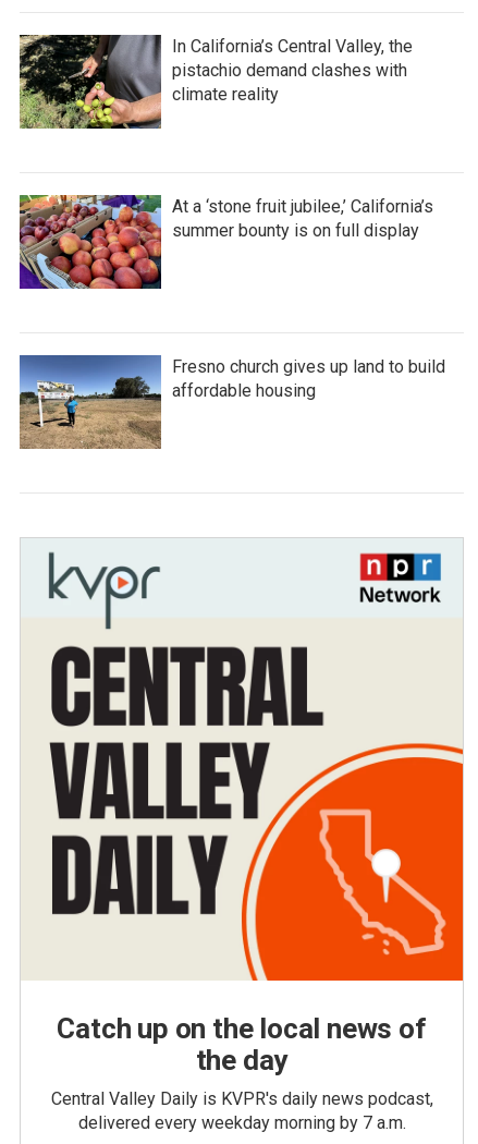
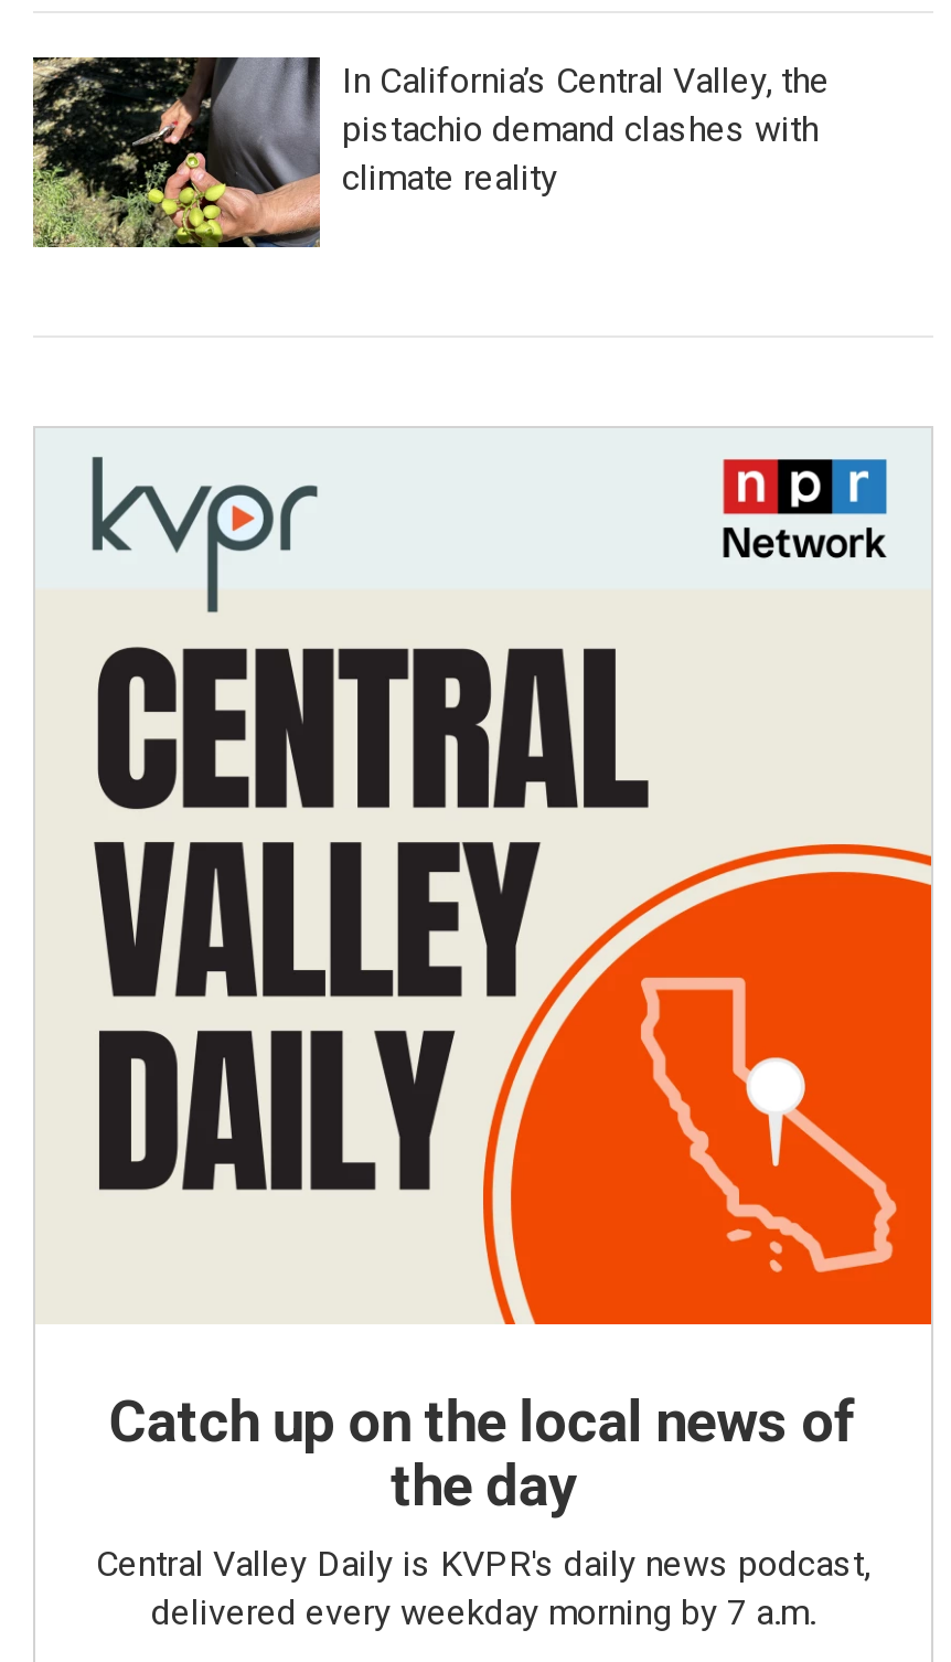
[19,194,433,290] [image] | At a ‘stone fruit jubilee,’ California’s | summer bounty is on full display -> none
[20,354,445,450] [image] | Fresno church gives up land to build | affordable housing -> none

